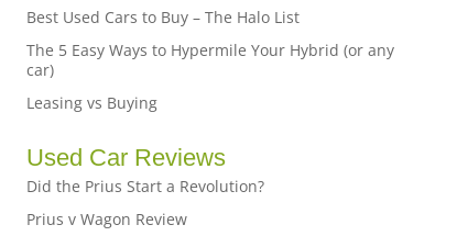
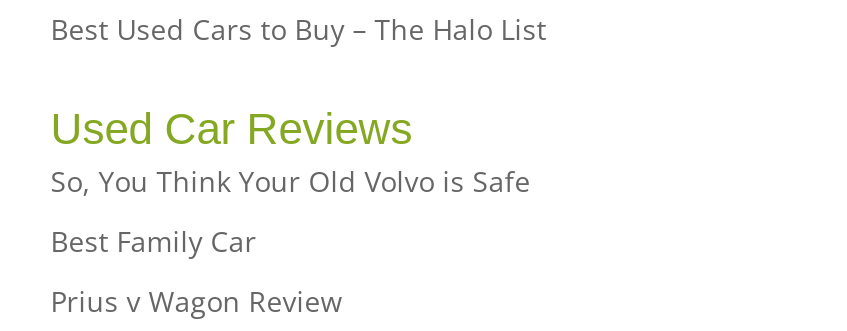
[26,40,394,113] The 5 Easy Ways to Hypermile Your Hybrid (or any | car) | Leasing vs Buying -> none
moved [26,144,226,171] -> [51,104,413,154]: Used Car Reviews
[26,176,264,196] Did the Prius Start a Revolution? -> [51,162,531,260] So, You Think Your Old Volvo is Safe | Best Family Car

